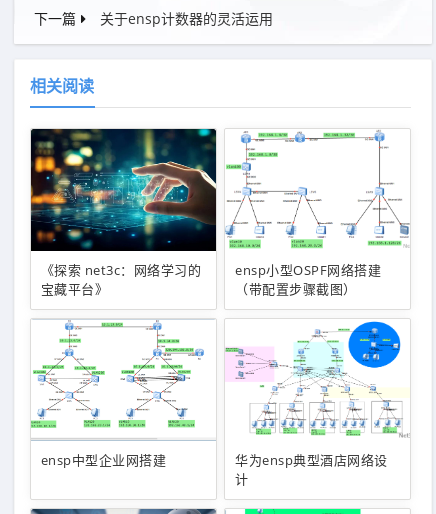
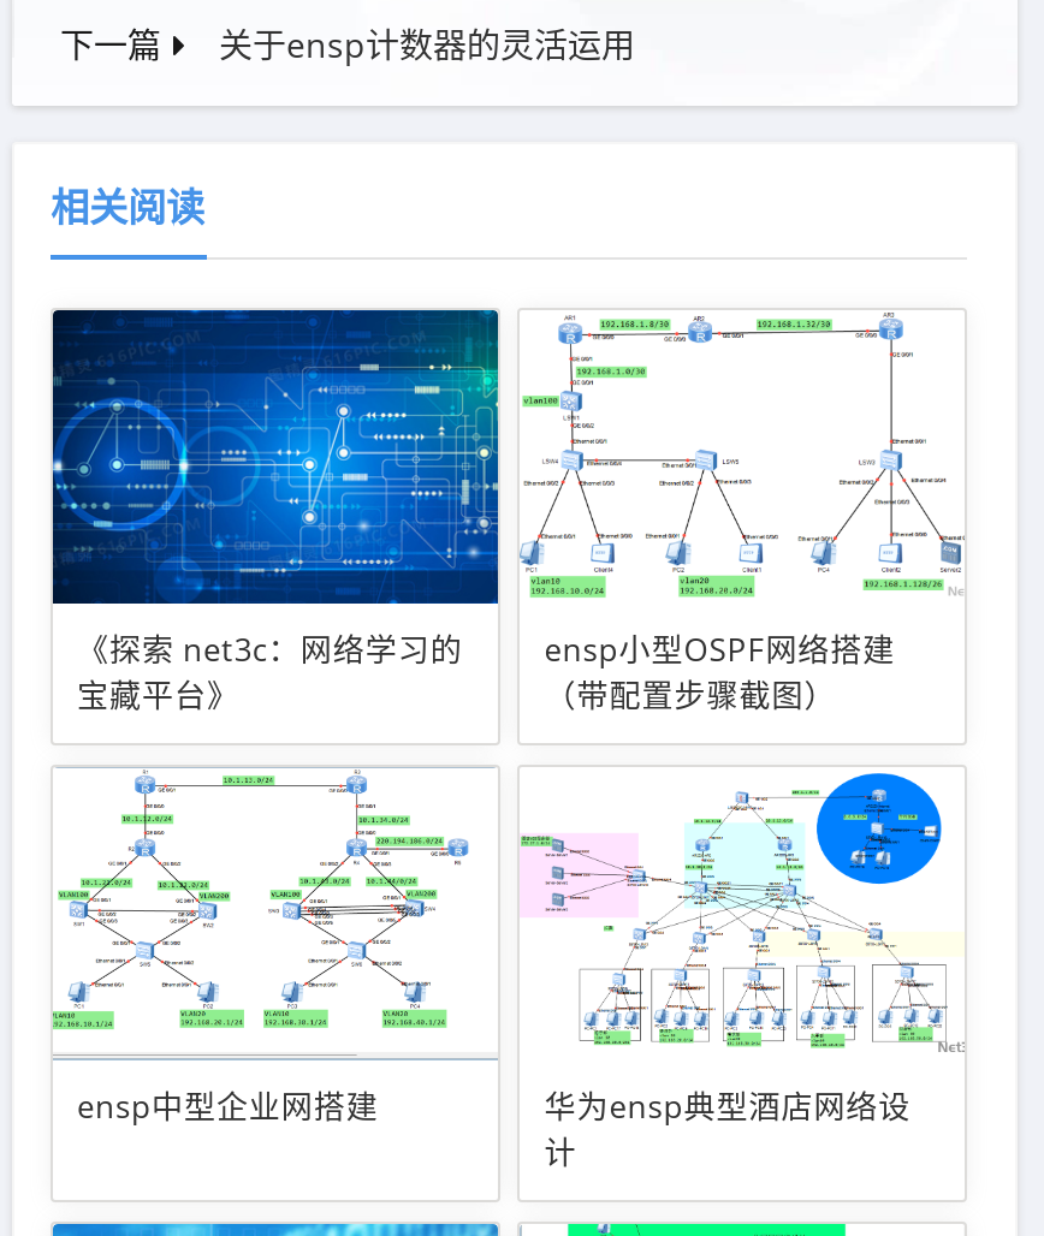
[30,128,217,252] [image] -> [51,308,500,606] [image]

